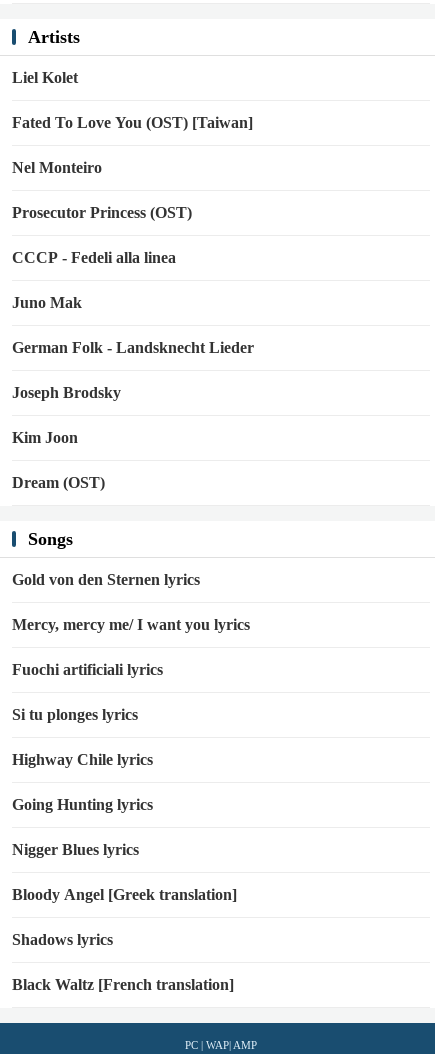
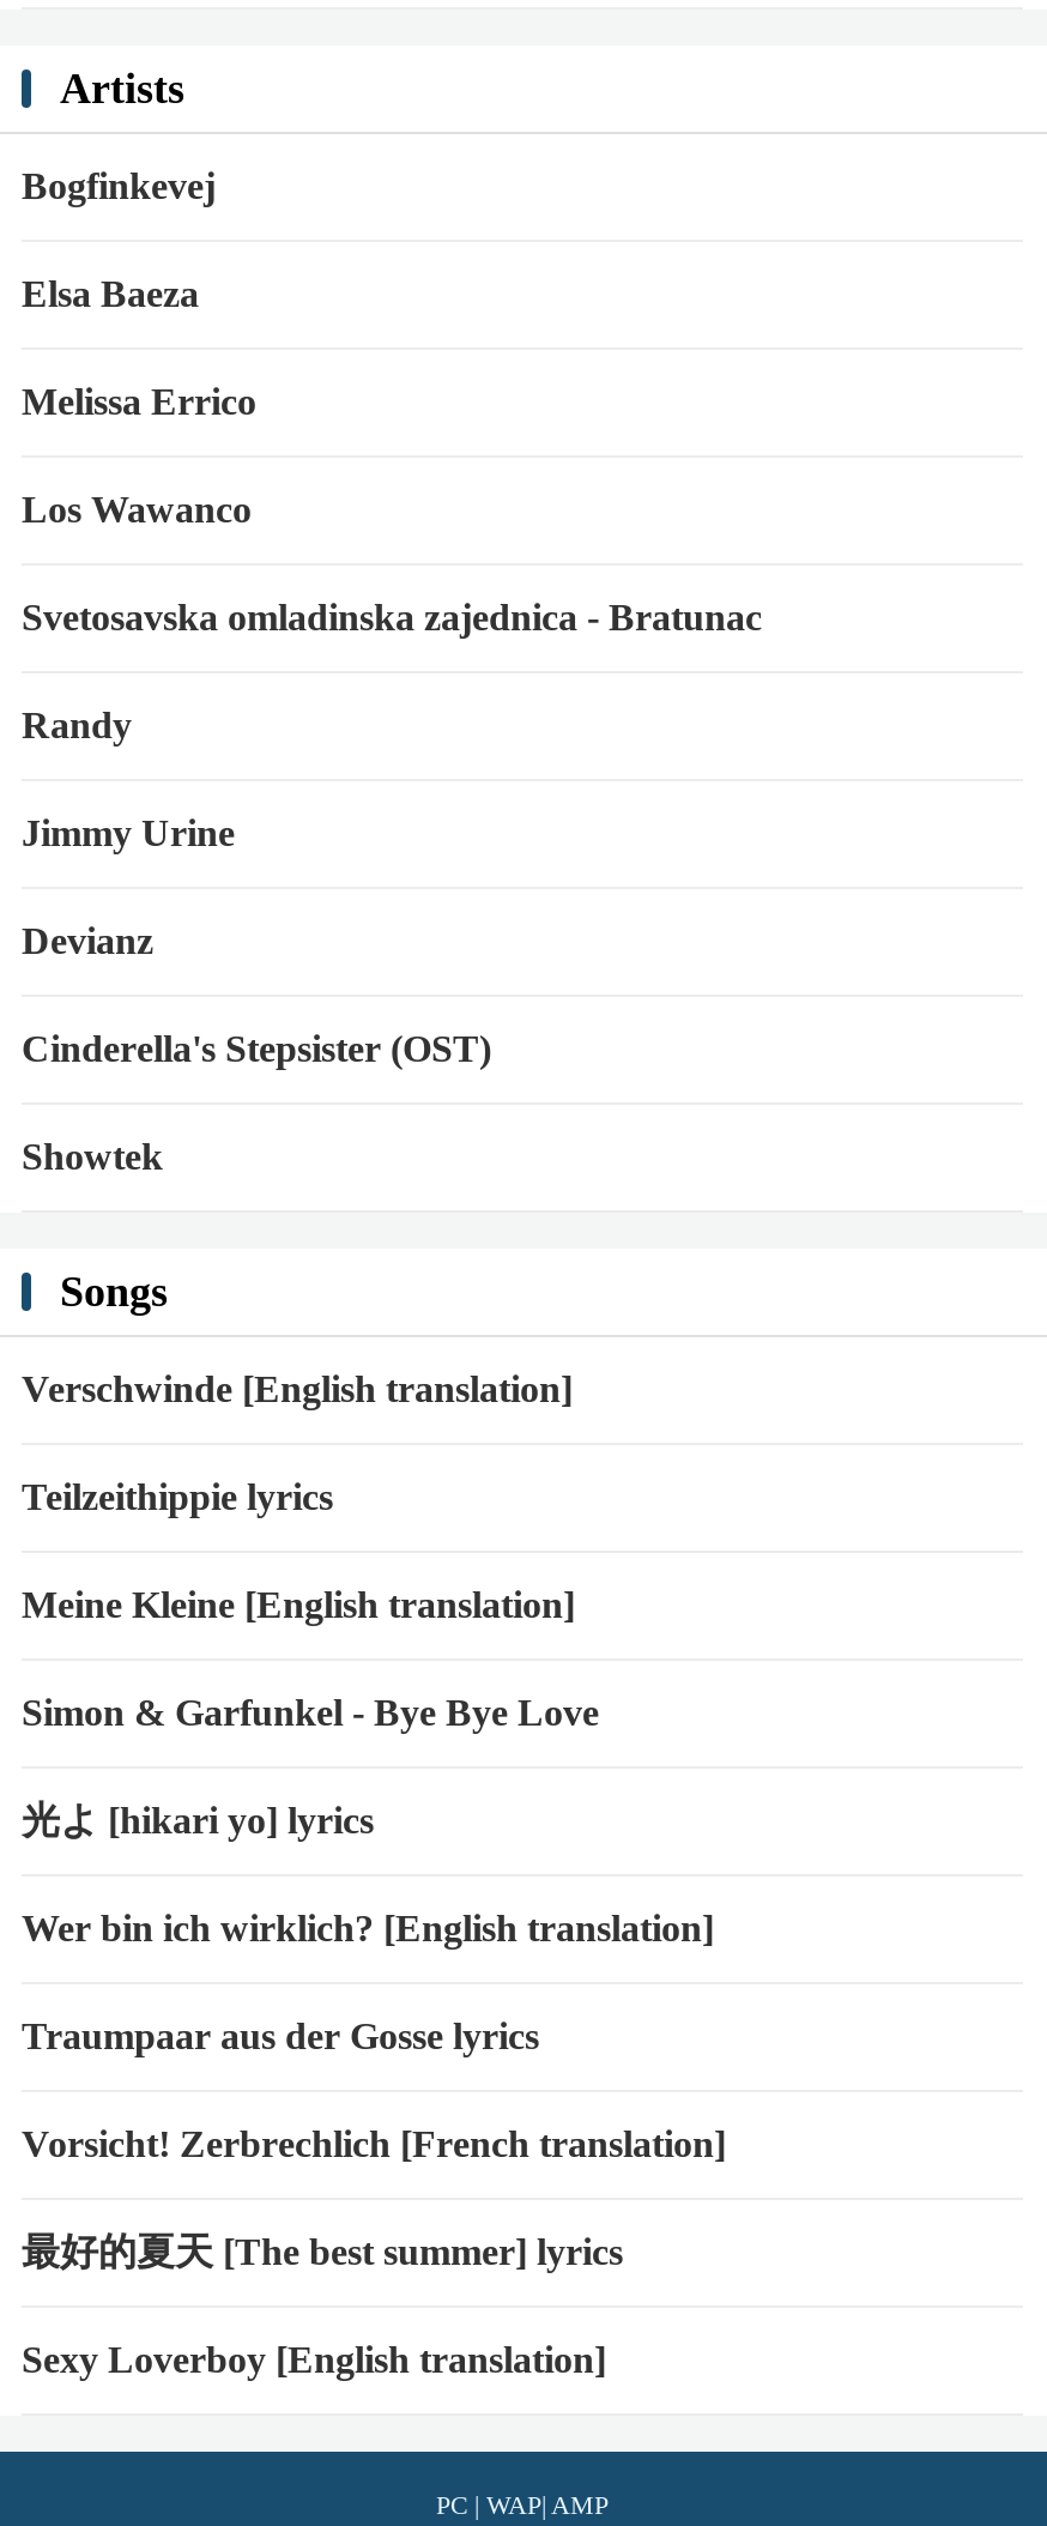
[12,69,78,86] Liel Kolet -> [22,165,216,206] Bogfinkevej
[12,114,253,131] Fated To Love You (OST) [Taiwan] -> [22,273,199,314] Elsa Baeza
[12,159,102,176] Nel Monteiro -> [22,381,256,422] Melissa Errico
[12,204,192,221] Prosecutor Princess (OST) -> [22,489,252,530] Los Wawanco
[12,249,176,266] CCCP - Fedeli alla linea -> [22,597,762,637] Svetosavska omladinska zajednica - Bratunac
[12,294,82,311] Juno Mak -> [22,705,132,745] Randy
[12,339,254,356] German Folk - Landsknecht Lieder -> [22,812,235,853] Jimmy Urine
[12,384,121,401] Joseph Brodsky -> [22,920,153,961] Devianz
[12,429,78,446] Kim Joon -> [22,1028,491,1069] Cinderella's Stepsister (OST)
[12,474,105,491] Dream (OST) -> [22,1136,163,1177] Showtek
[12,571,200,588] Gold von den Sternen lyrics -> [22,1368,573,1409] Verschwinde [English translation]
[12,616,250,633] Mercy, mercy me/ I want you lyrics -> [22,1476,333,1517] Teilzeithippie lyrics
[12,661,163,678] Fuochi artificiali lyrics -> [22,1584,575,1625] Meine Kleine [English translation]
[12,706,138,723] Si tu plonges lyrics -> [22,1692,599,1733] Simon & Garfunkel - Bye Bye Love
[12,751,153,768] Highway Chile lyrics -> [22,1800,374,1841] 光よ [hikari yo] lyrics
[12,796,153,813] Going Hunting lyrics -> [22,1908,714,1948] Wer bin ich wirklich? [English translation]
[12,841,139,858] Nigger Blues lyrics -> [22,2016,539,2056] Traumpaar aus der Gosse lyrics
[12,886,237,903] Bloody Angel [Greek translation] -> [22,2123,726,2164] Vorsicht! Zerbrechlich [French translation]
[12,931,113,948] Shadows lyrics -> [22,2231,623,2272] 最好的夏天 [The best summer] lyrics
[12,976,234,993] Black Waltz [French translation] -> [22,2339,606,2380] Sexy Loverboy [English translation]

